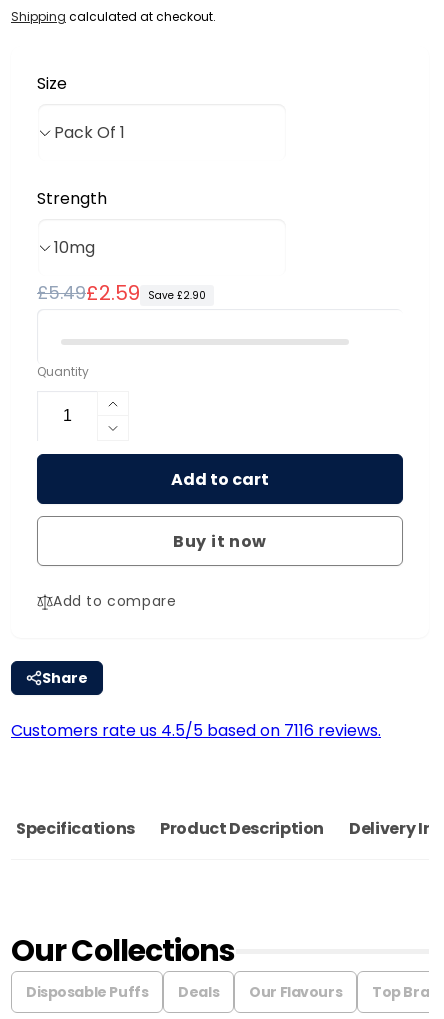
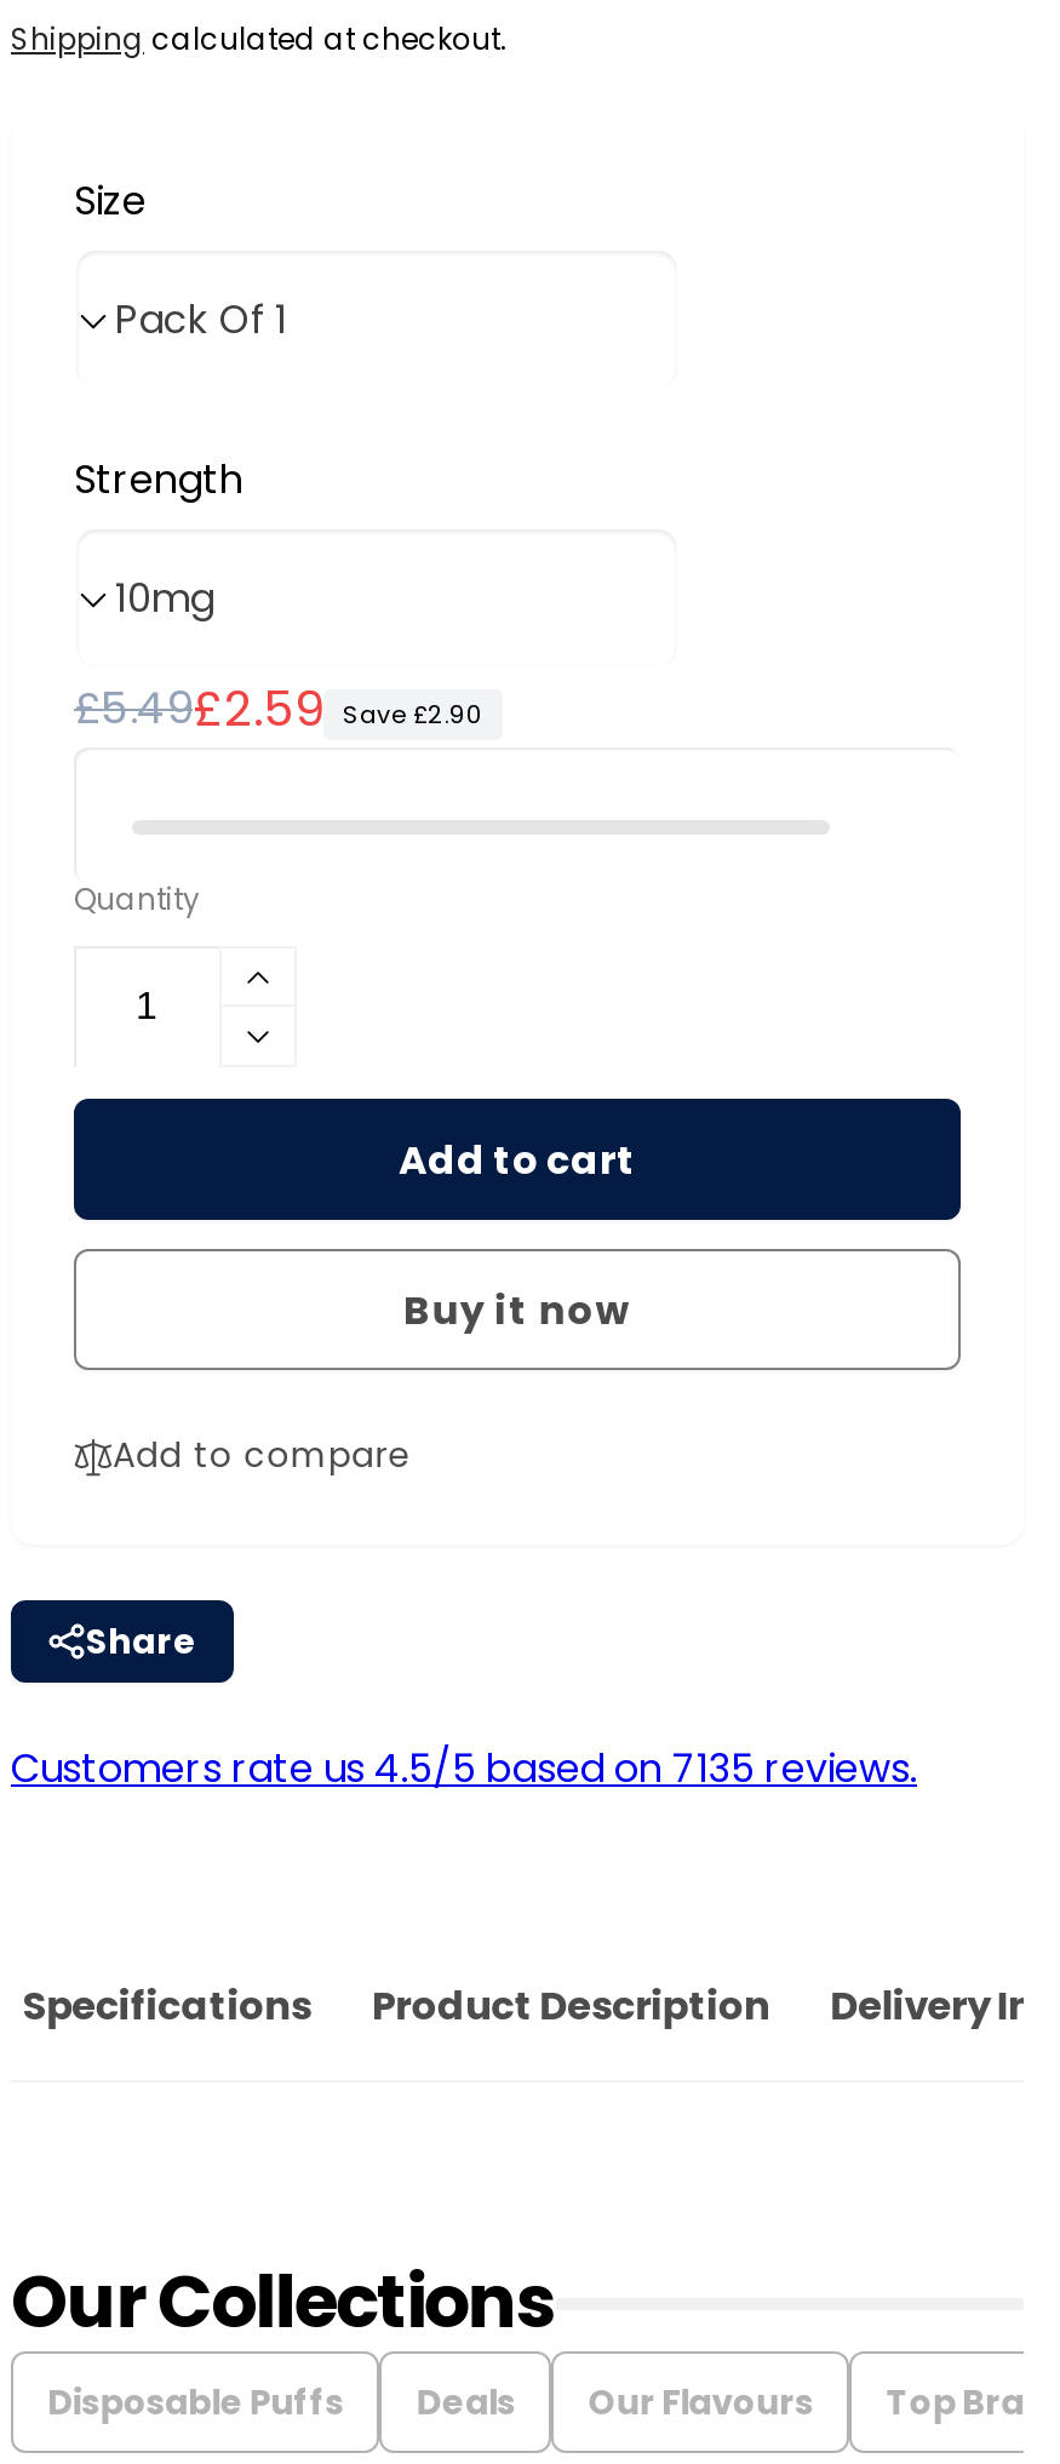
[11,719,381,742] Customers rate us 4.5/5 based on 7116 reviews. -> [11,1741,917,1797] Customers rate us 4.5/5 based on 7135 reviews.

